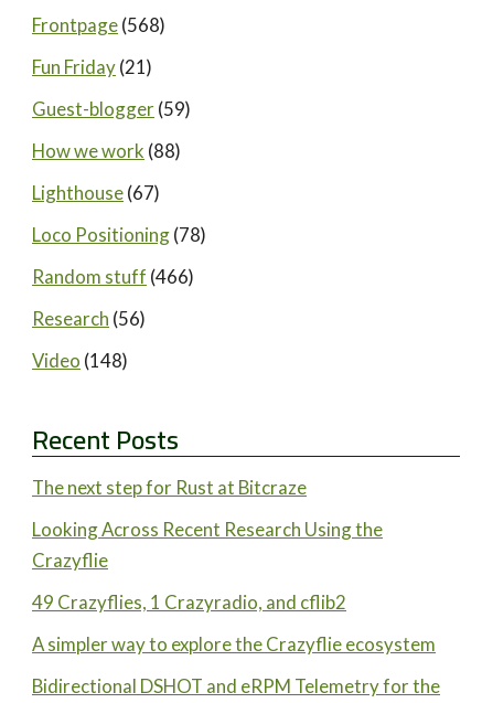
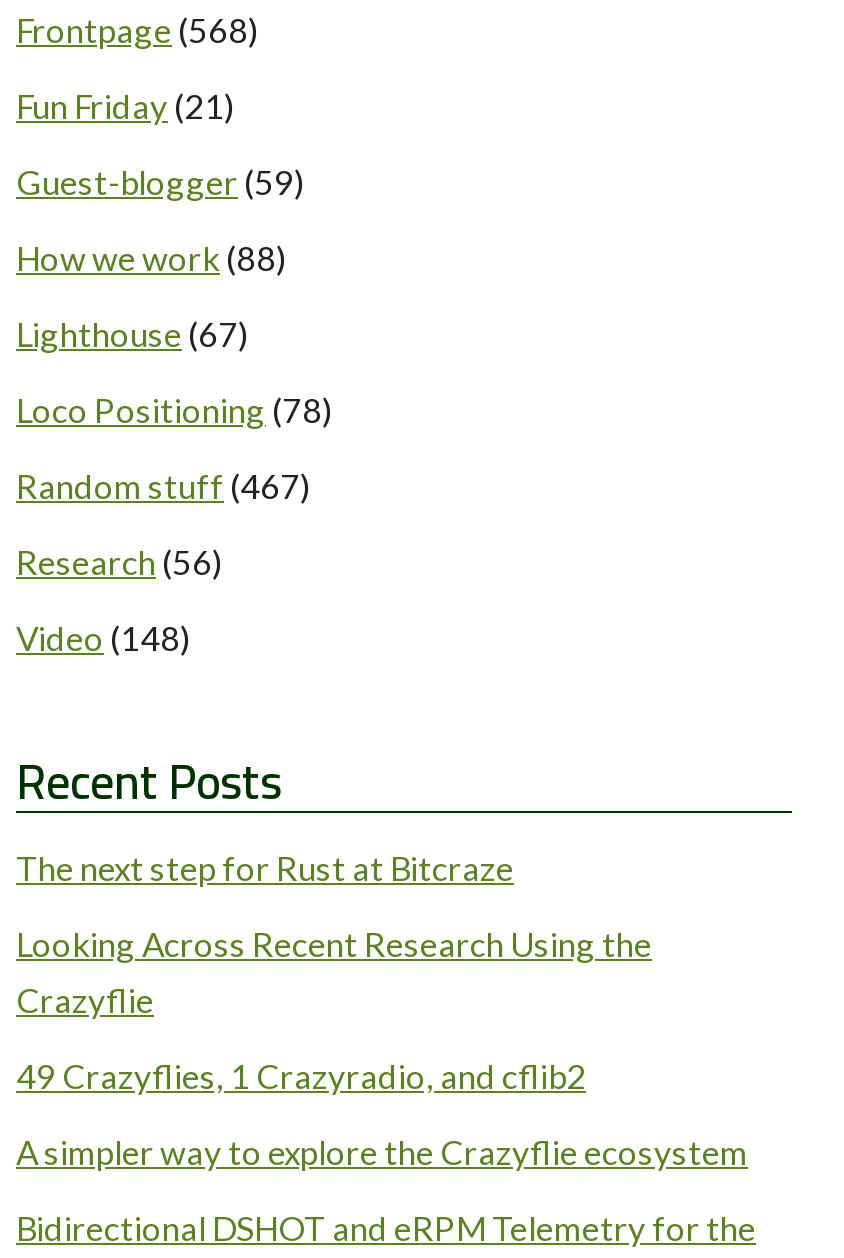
[32,265,194,288] Random stuff (466) -> [16,465,310,507] Random stuff (467)

